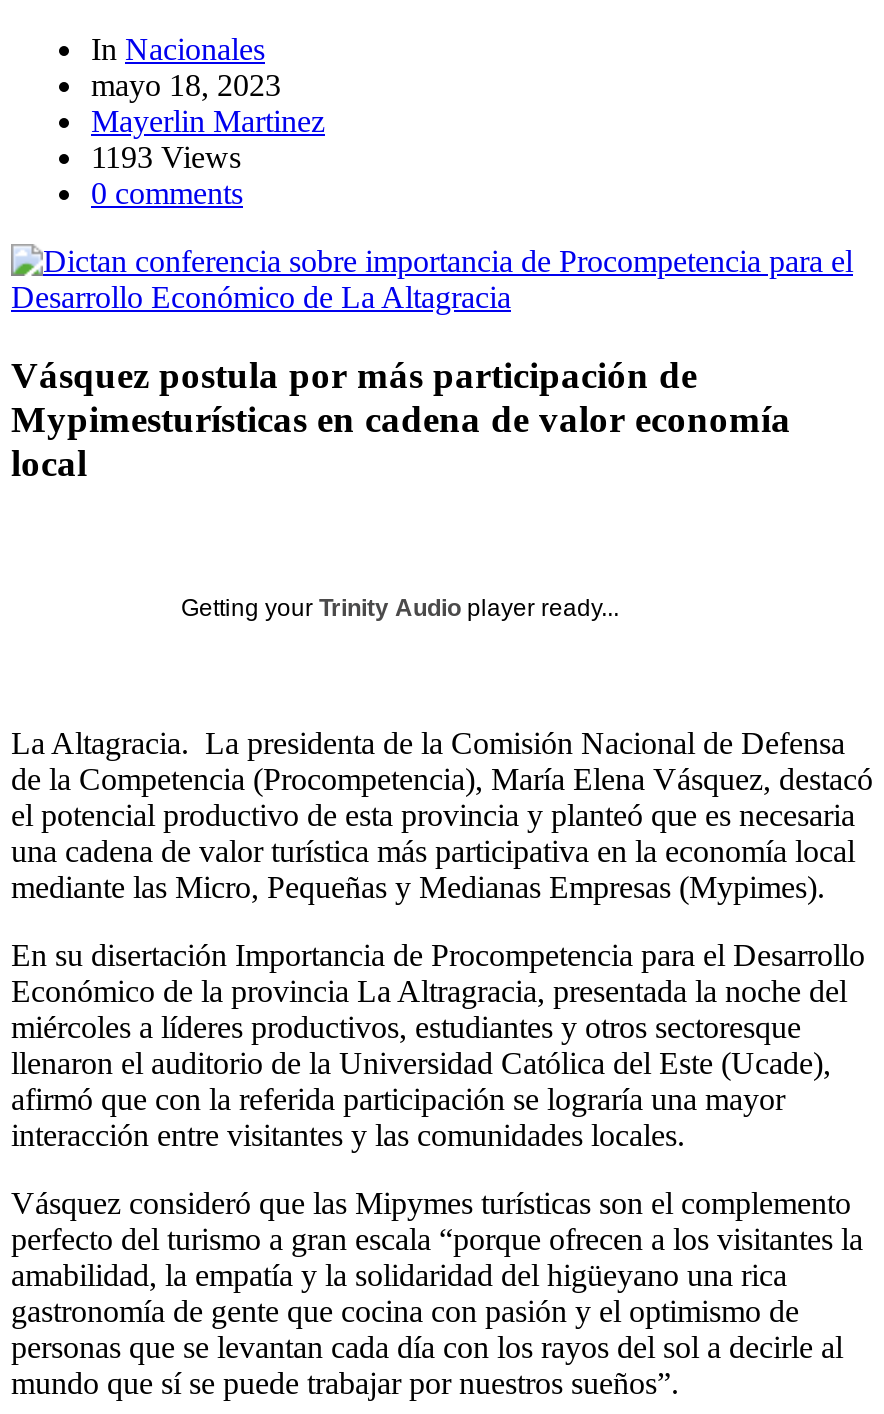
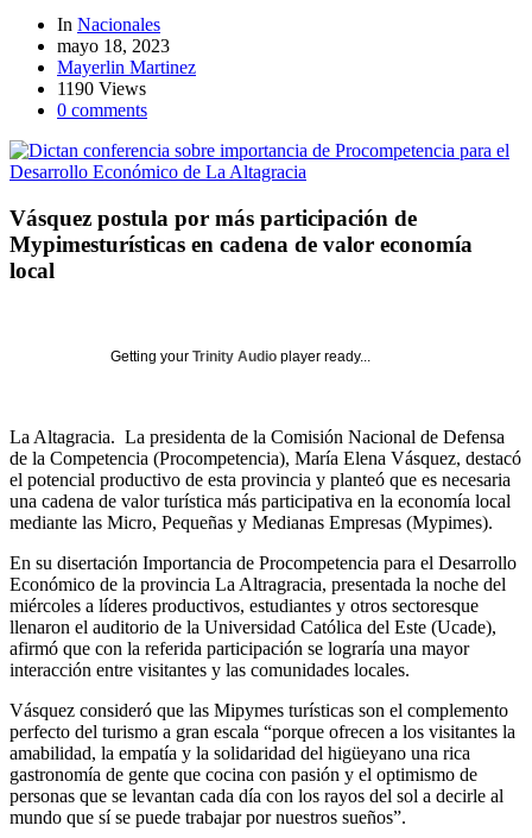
[91,140,241,174] 1193 Views -> [57,78,146,99] 1190 Views

